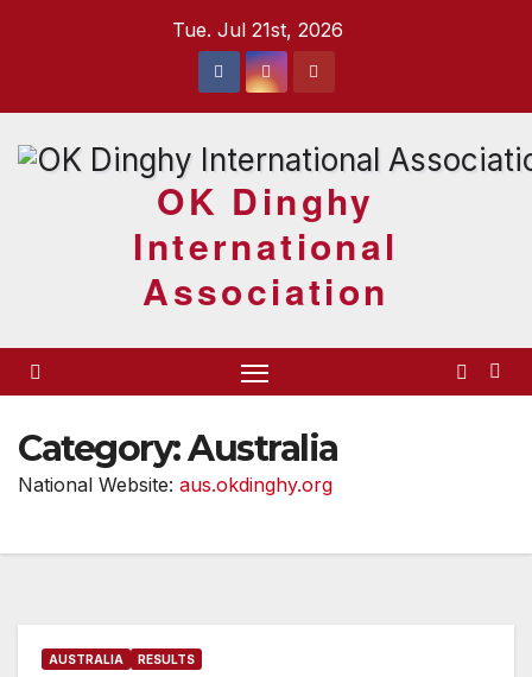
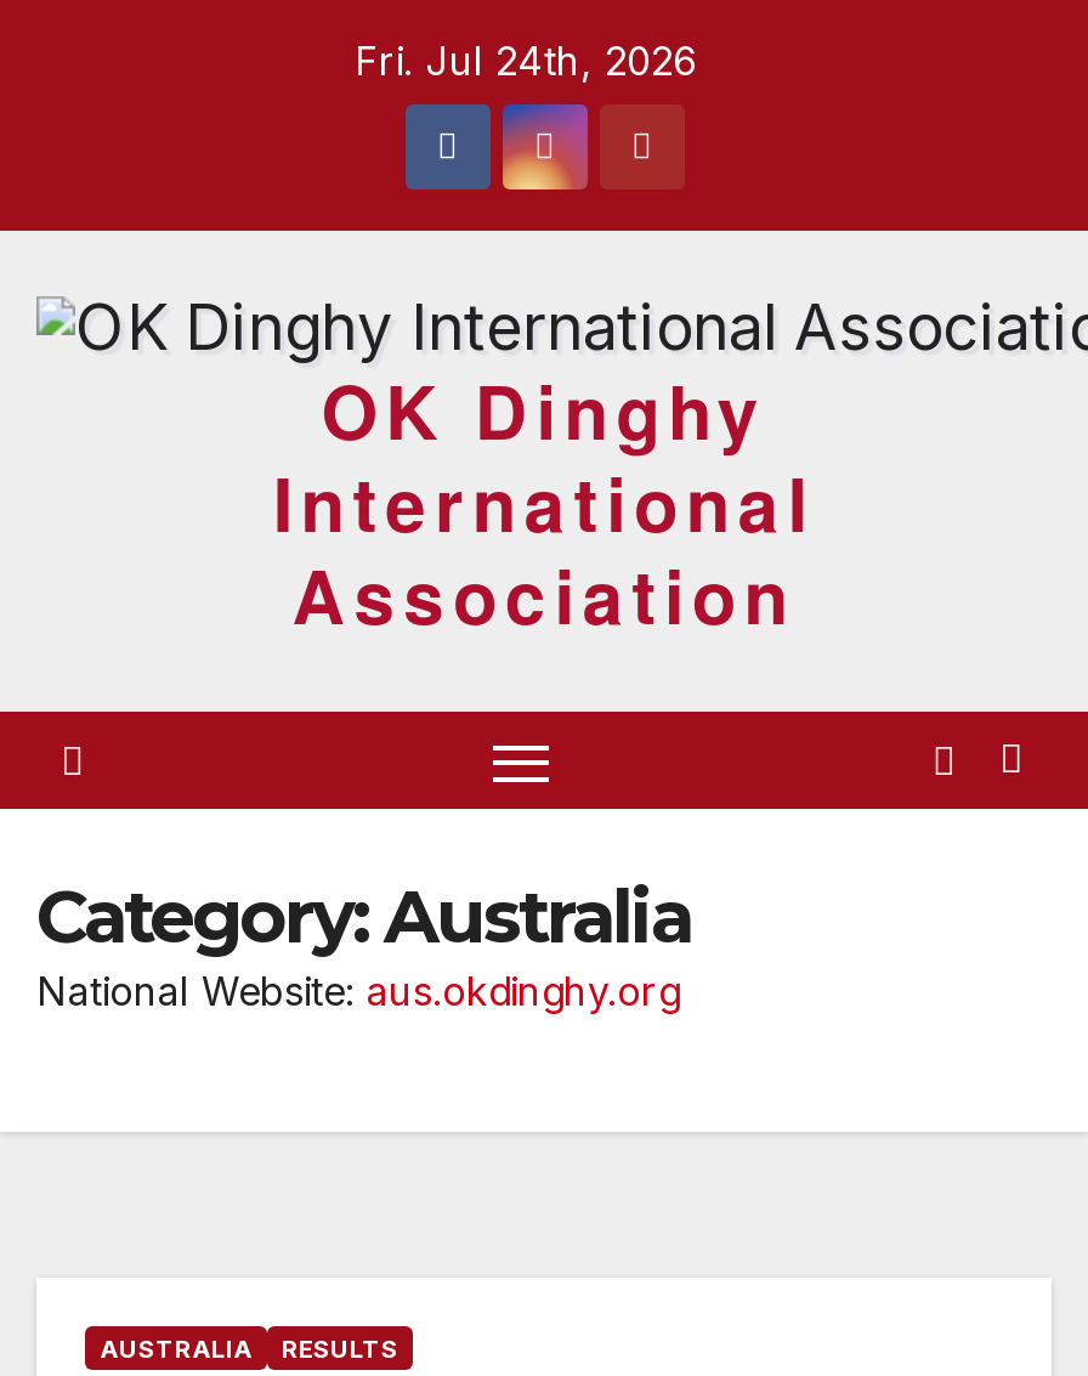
[172,18,343,42] Tue. Jul 21st, 2026 -> [355,36,697,85] Fri. Jul 24th, 2026

